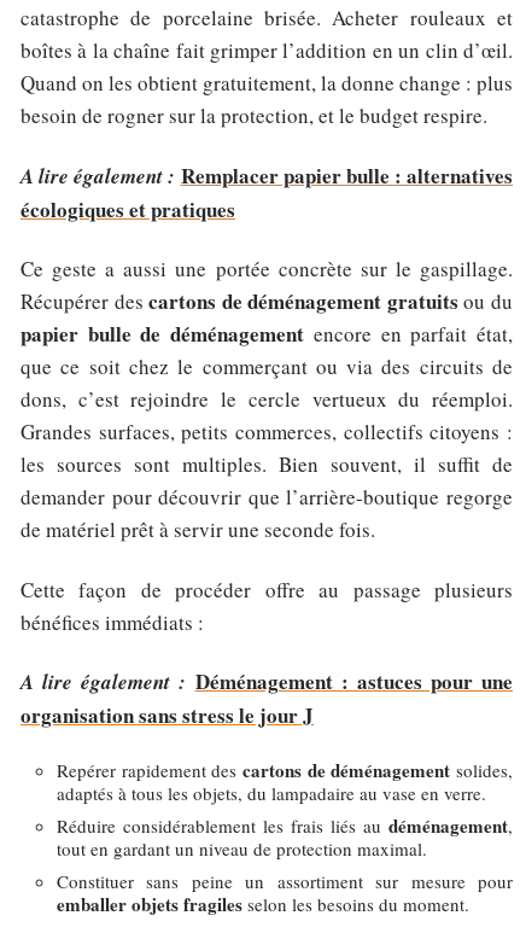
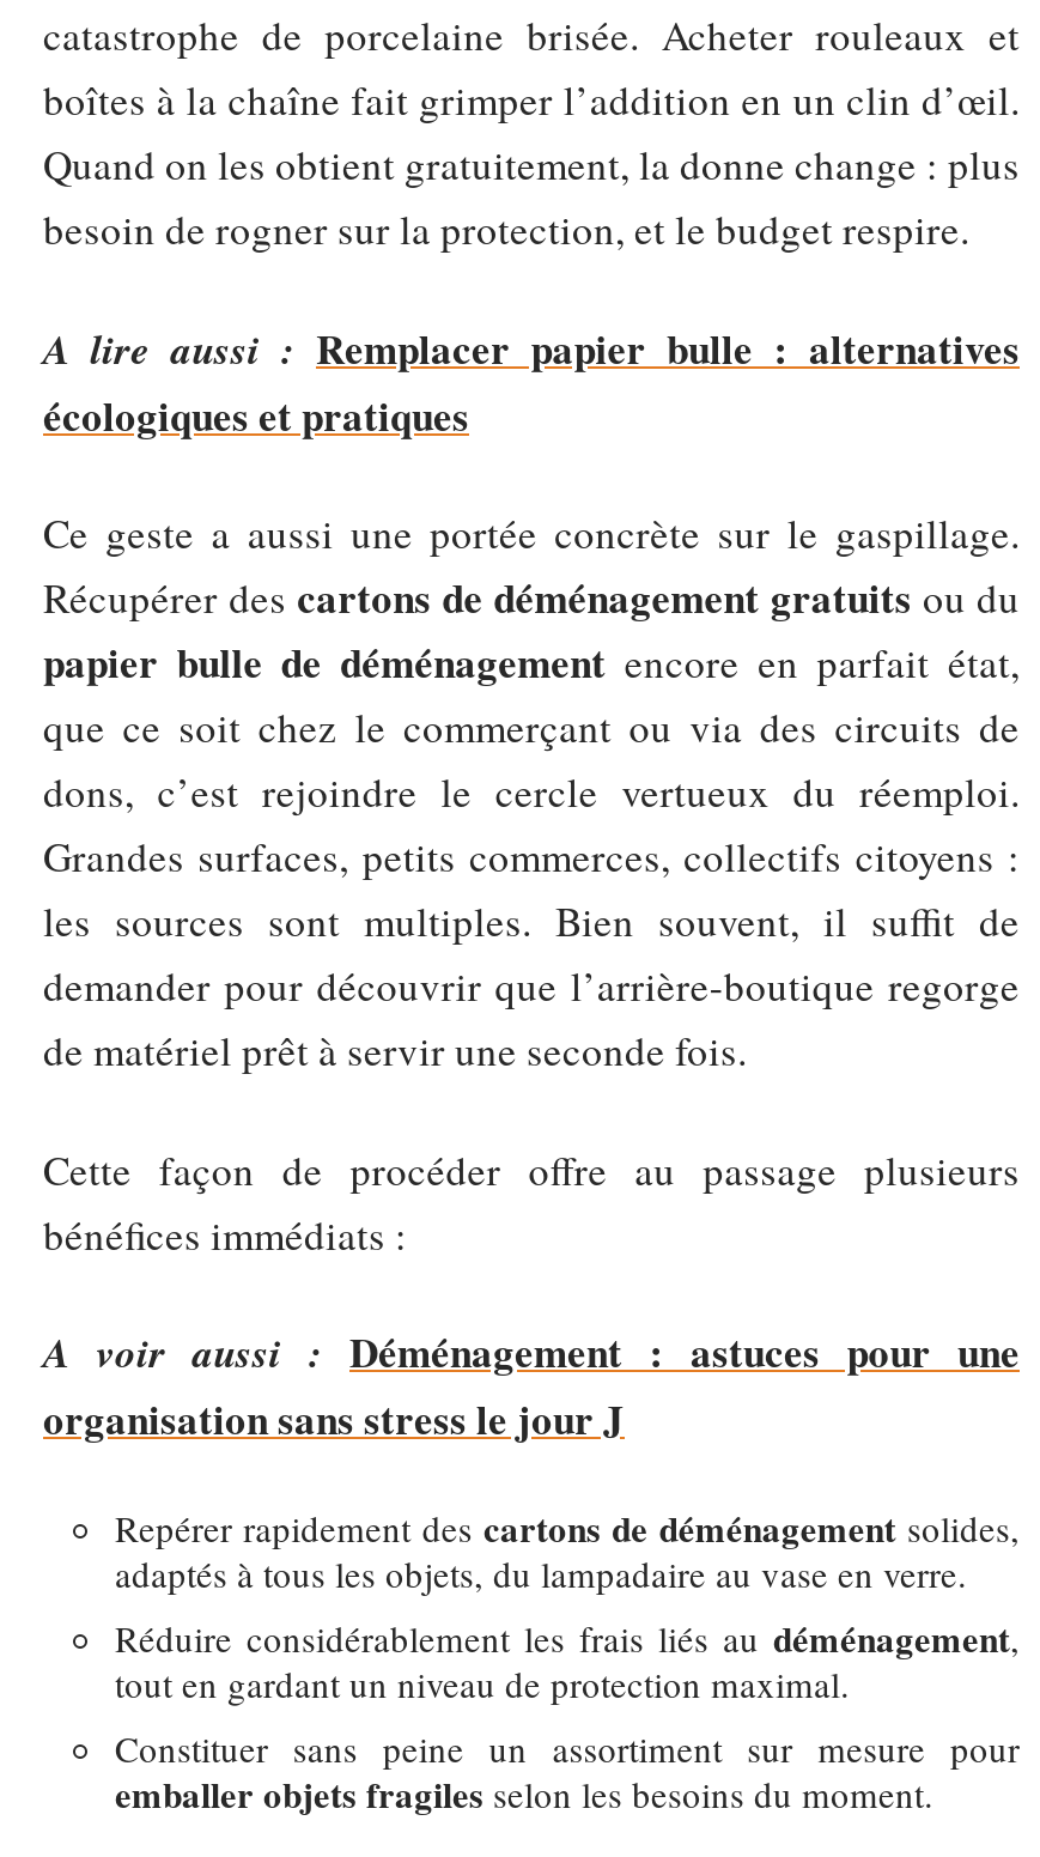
[21,160,513,190] A lire également : Remplacer papier bulle : alternatives -> [43,317,1020,377] A lire aussi : Remplacer papier bulle : alternatives
[21,666,513,696] A lire également : Déménagement : astuces pour une -> [43,1322,1020,1382] A voir aussi : Déménagement : astuces pour une

